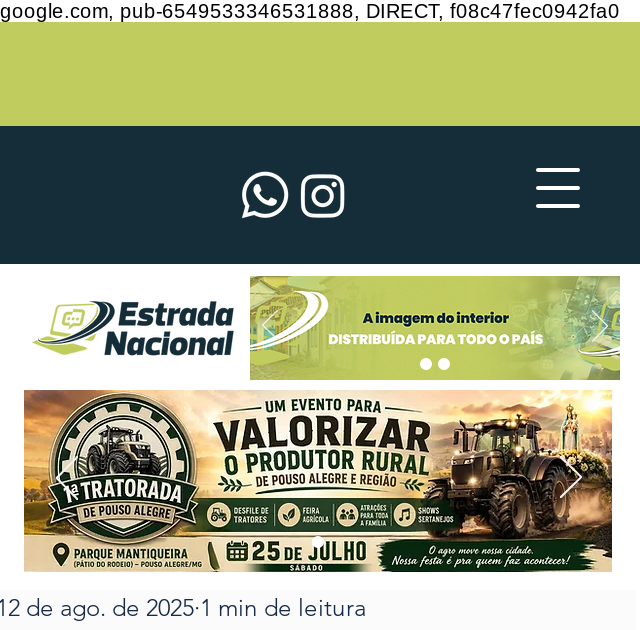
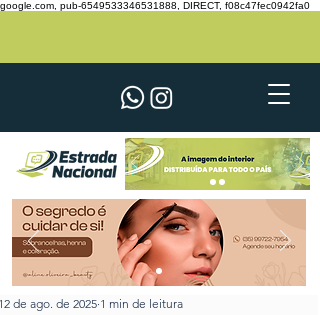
[22,388,614,574] [image] -> [11,195,306,287] [image]

